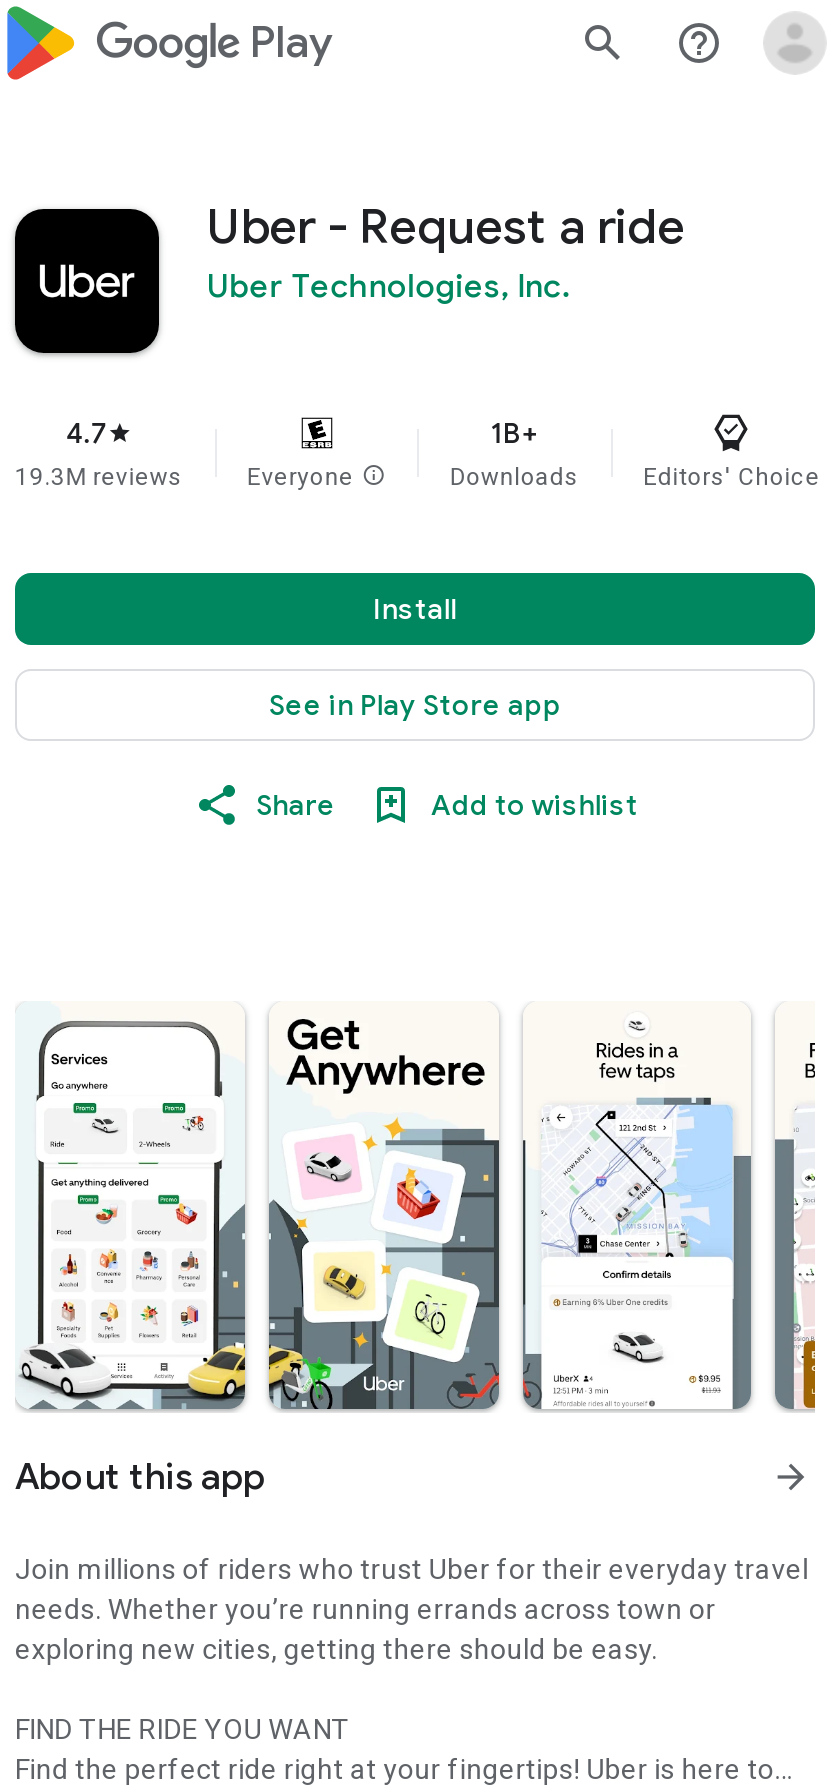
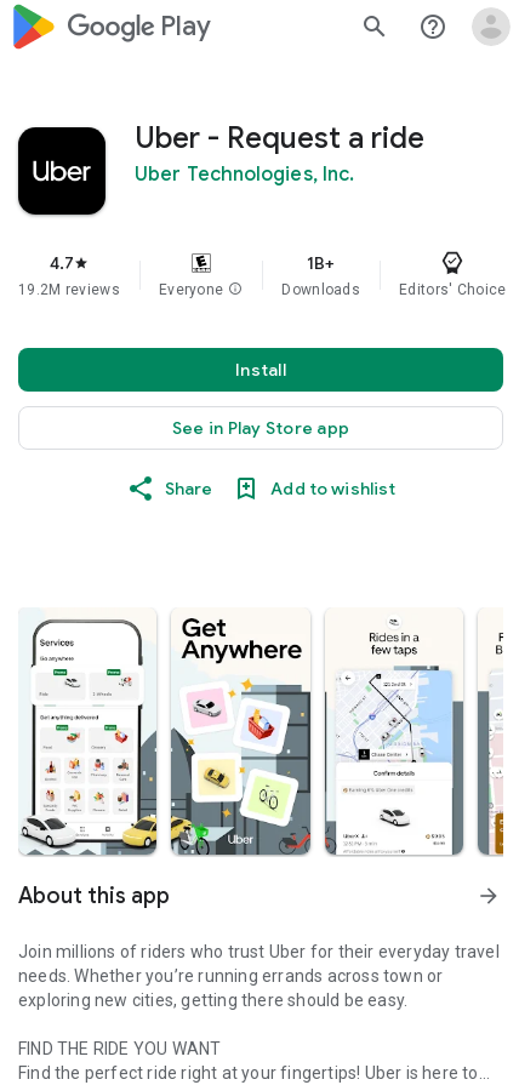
[15,463,183,491] 19.3M reviews -> [18,281,120,298] 19.2M reviews

